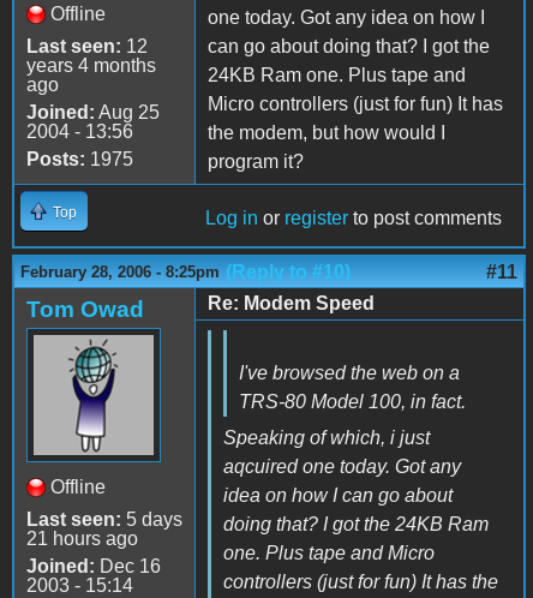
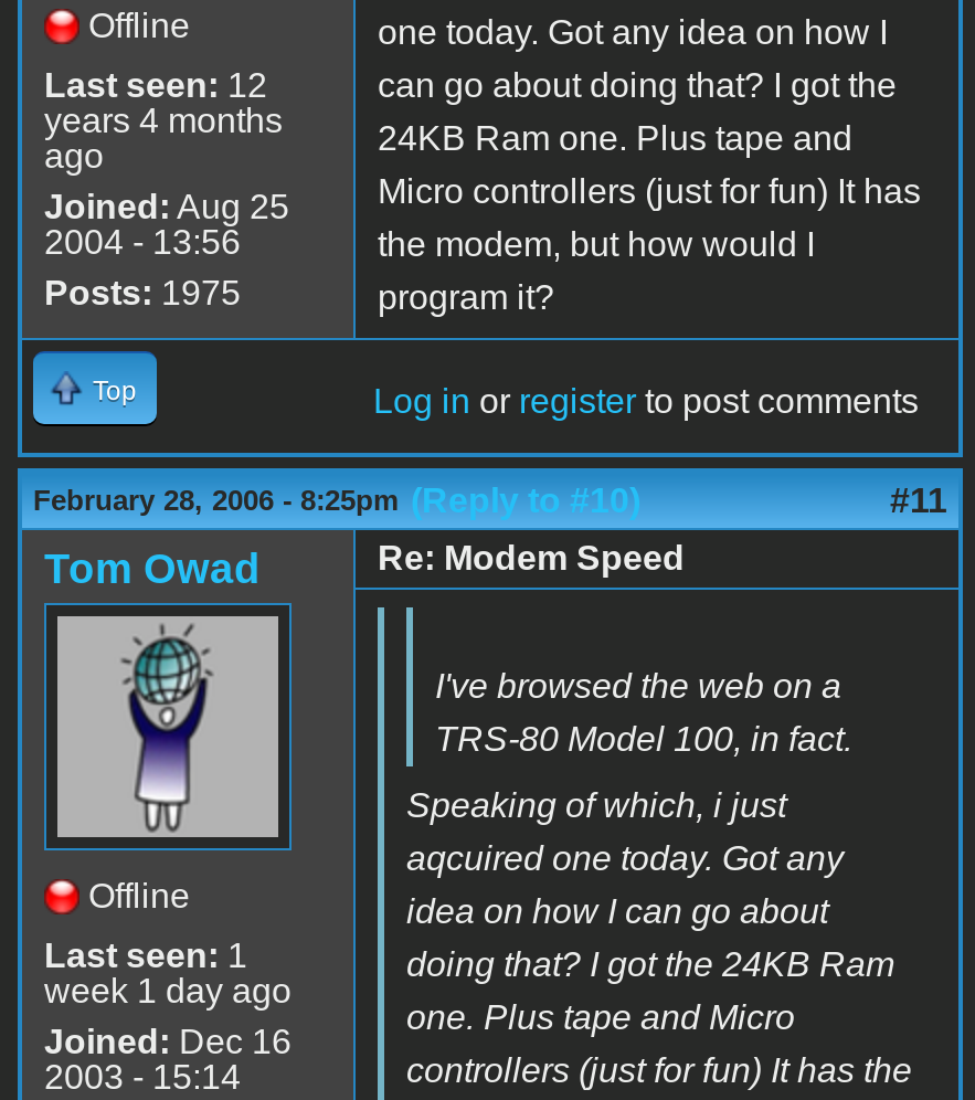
[26,509,182,549] Last seen: 5 days | 21 hours ago -> [44,936,292,1009] Last seen: 1 | week 1 day ago

